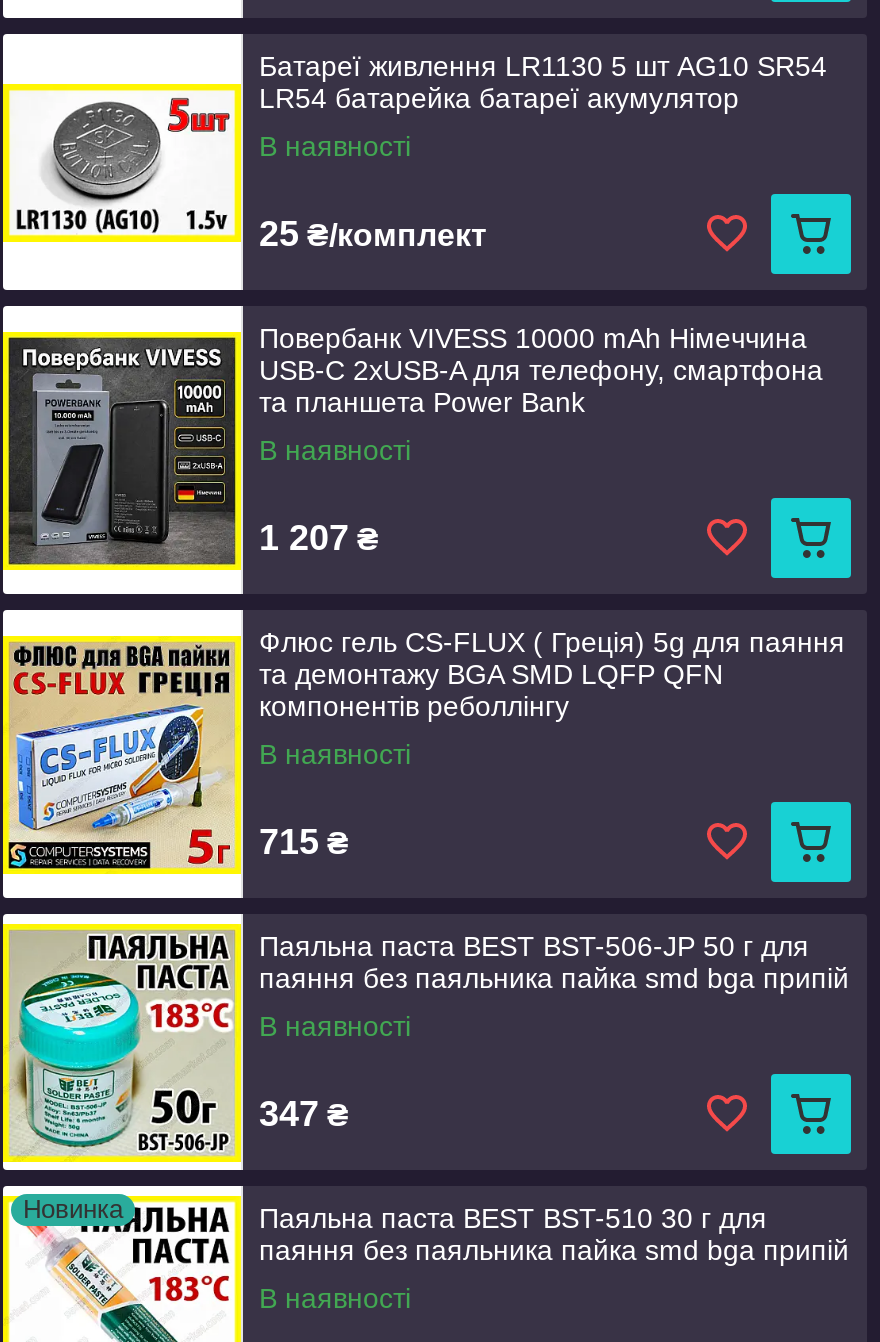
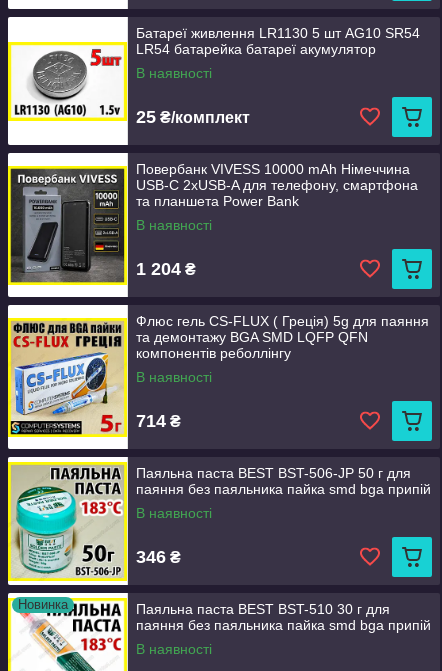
[259,517,379,557] 1 207 ₴ -> [136,259,196,279] 1 204 ₴
[259,821,349,861] 715 ₴ -> [136,411,181,431] 714 ₴
[259,1093,349,1133] 347 ₴ -> [136,547,181,567] 346 ₴

